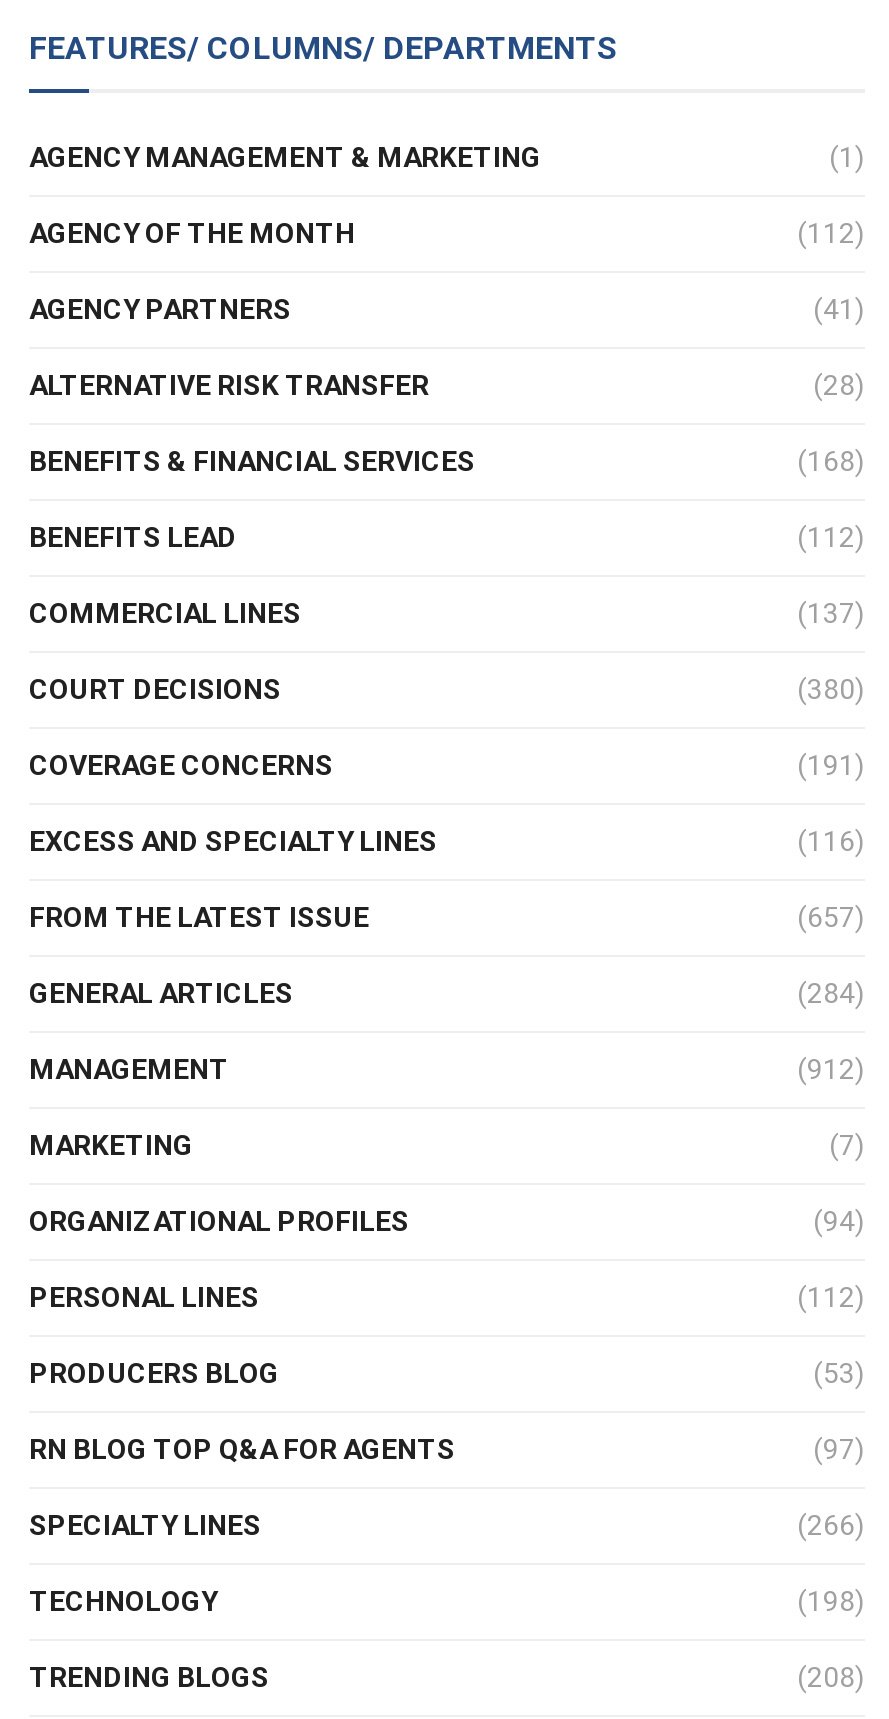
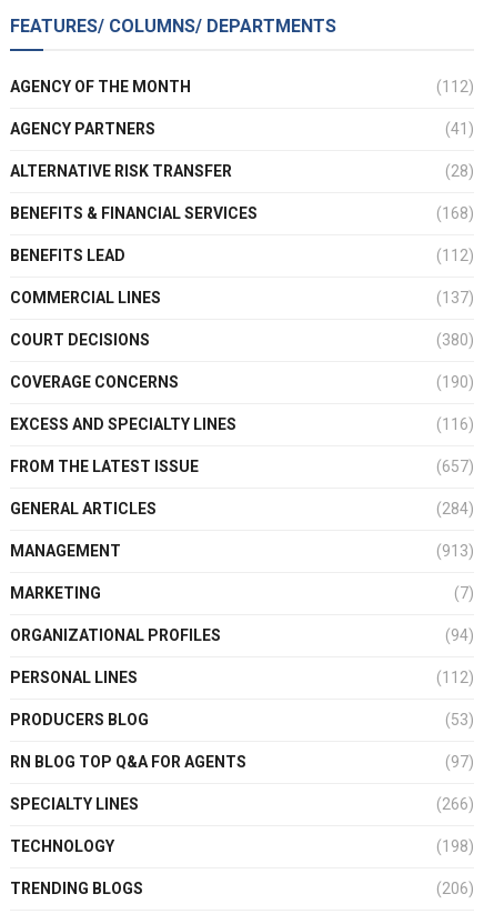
[29,140,865,172] AGENCY MANAGEMENT & MARKETING | (1) -> none
[797,748,865,780] (191) -> [436,373,474,390] (190)
[797,1052,865,1084] (912) -> [436,541,474,559] (913)
[797,1660,865,1692] (208) -> [436,879,474,897] (206)

